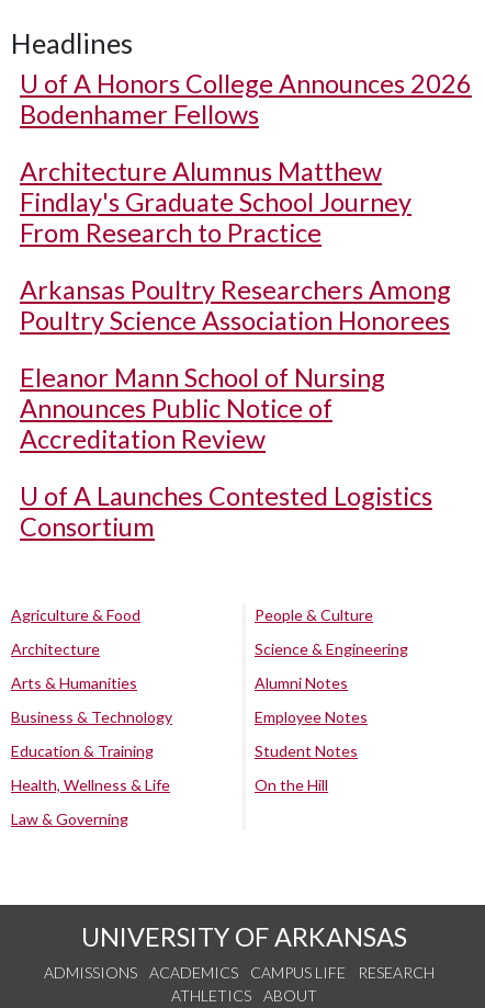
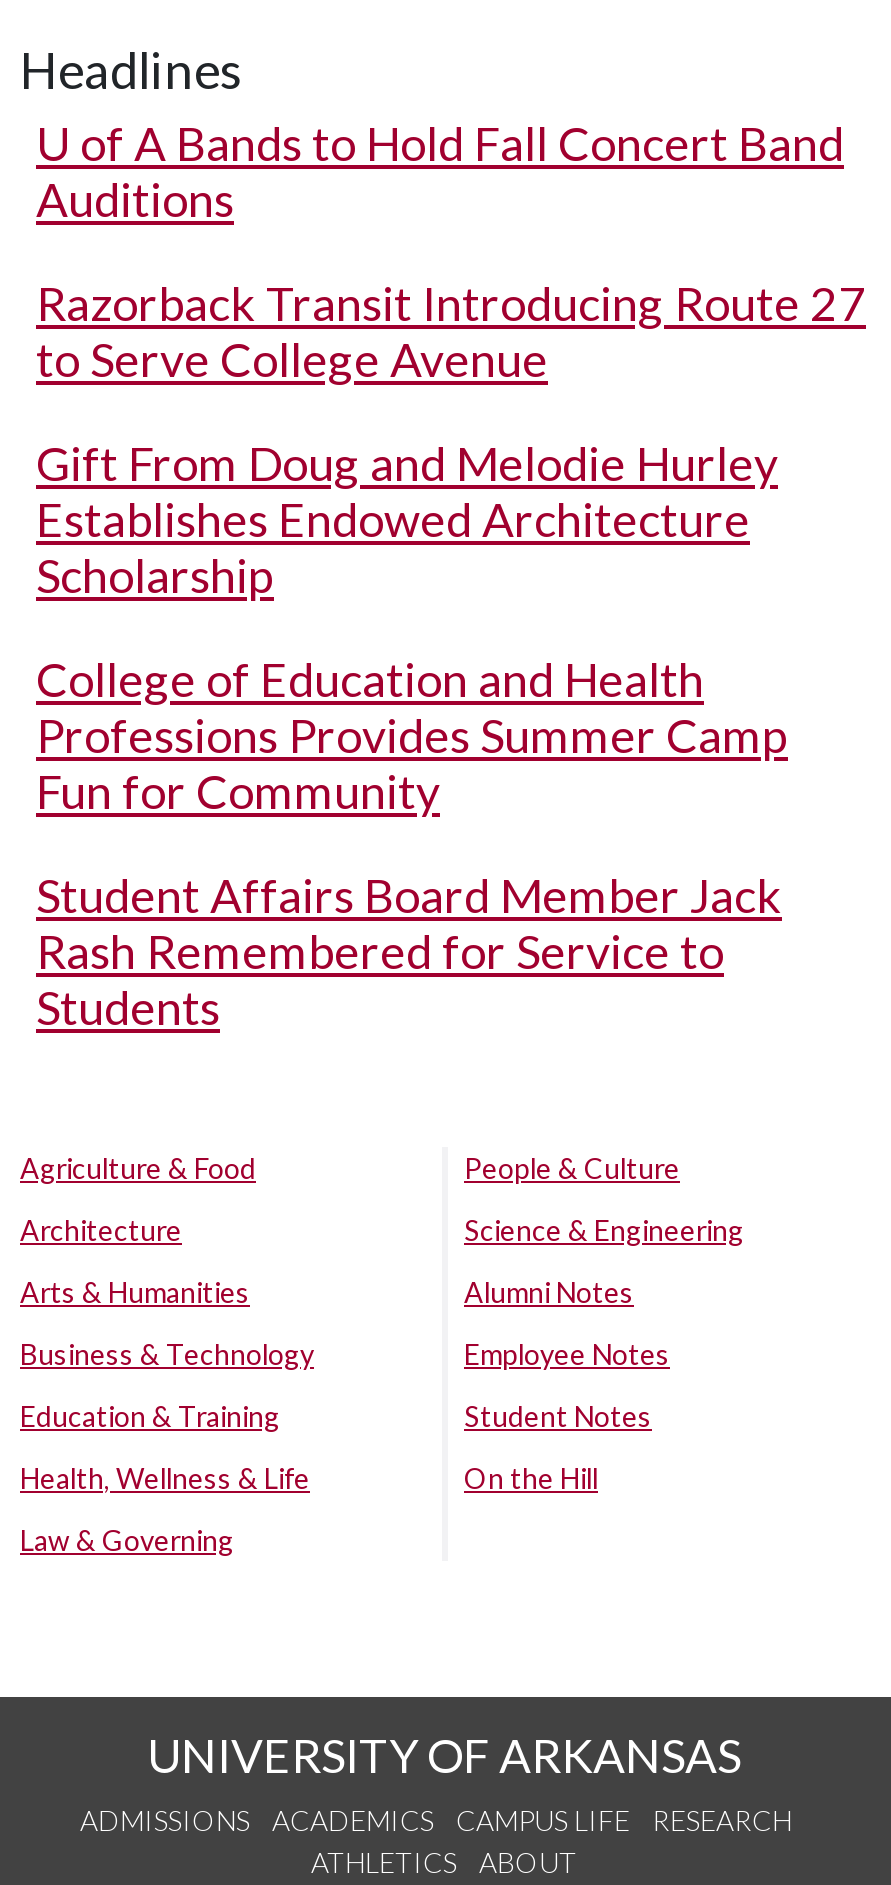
[20,68,472,129] U of A Honors College Announces 2026 | Bodenhamer Fellows -> [36,115,844,227] U of A Bands to Hold Fall Concert Band | Auditions
[20,156,411,248] Architecture Alumnus Matthew | Findlay's Graduate School Journey | From Research to Practice -> [36,275,866,387] Razorback Transit Introducing Route 27 | to Serve College Avenue
[20,274,451,336] Arkansas Poultry Researchers Among | Poultry Science Association Honorees -> [36,435,778,603] Gift From Doug and Melodie Hurley | Establishes Endowed Architecture | Scholarship
[20,362,385,454] Eleanor Mann School of Nursing | Announces Public Notice of | Accreditation Review -> [36,651,788,819] College of Education and Health | Professions Provides Summer Camp | Fun for Community
[20,480,432,542] U of A Launches Contested Logistics | Consortium -> [36,867,782,1035] Student Affairs Board Member Jack | Rash Remembered for Service to | Students

